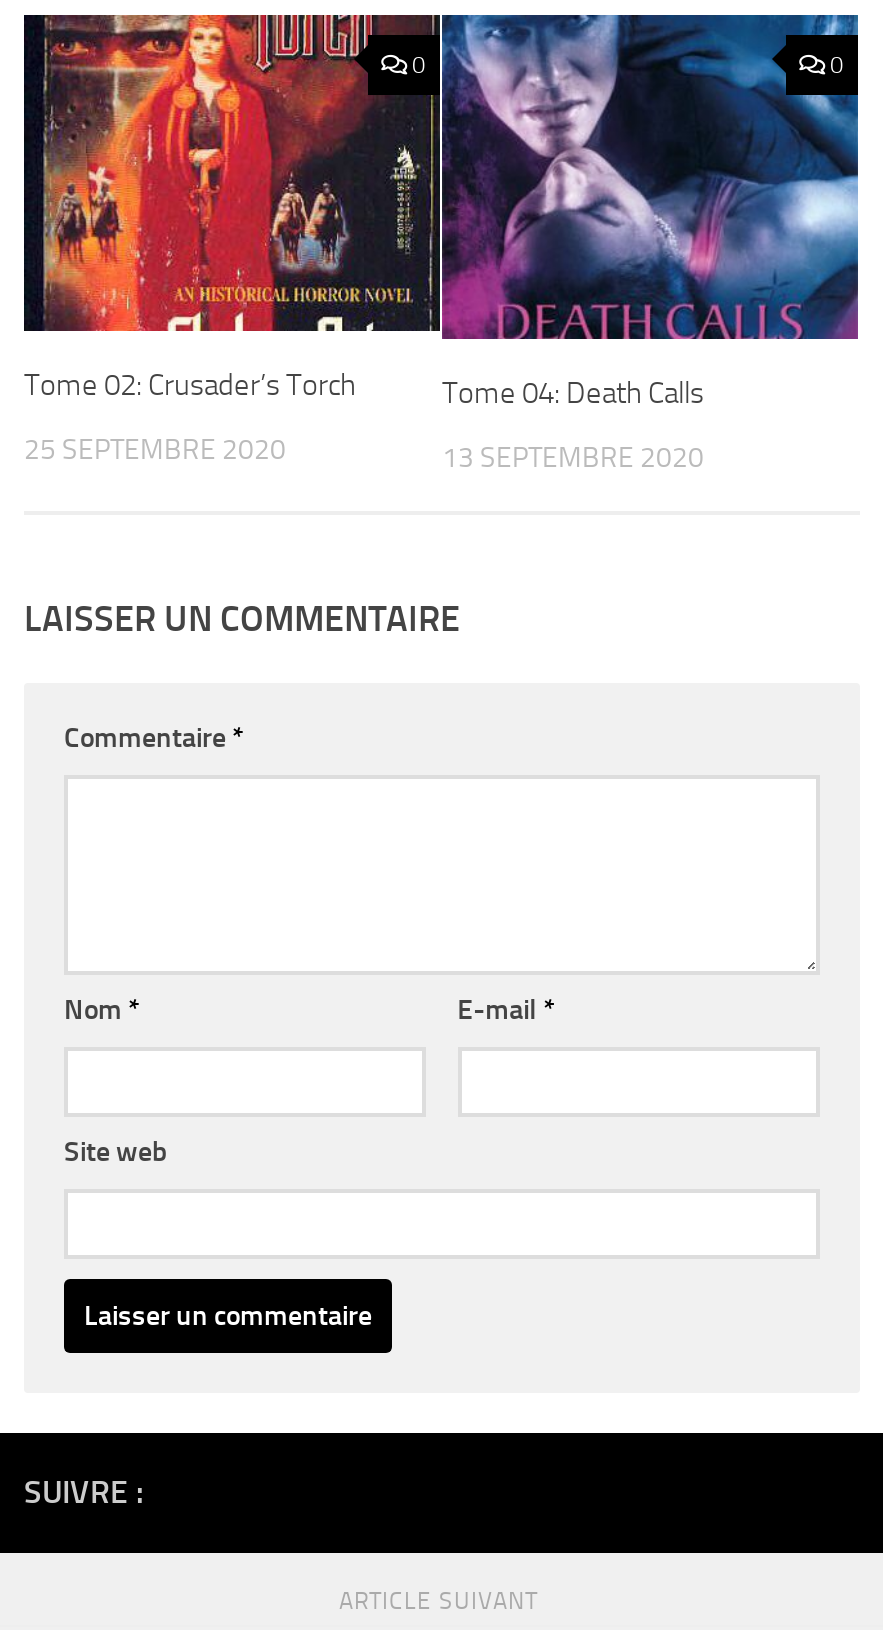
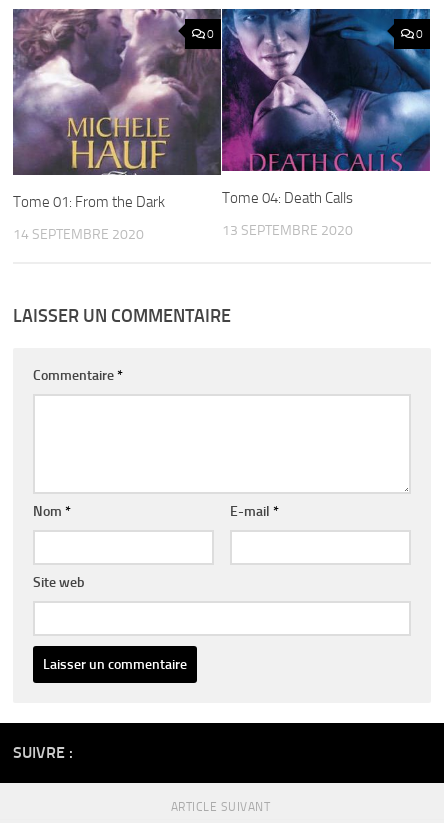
[22,13,442,403] [image] | Tome 02: Crusader’s Torch -> [12,8,222,211] [image] | Tome 01: From the Dark
[24,433,286,467] 25 SEPTEMBRE 2020 -> [13,226,144,243] 14 SEPTEMBRE 2020

